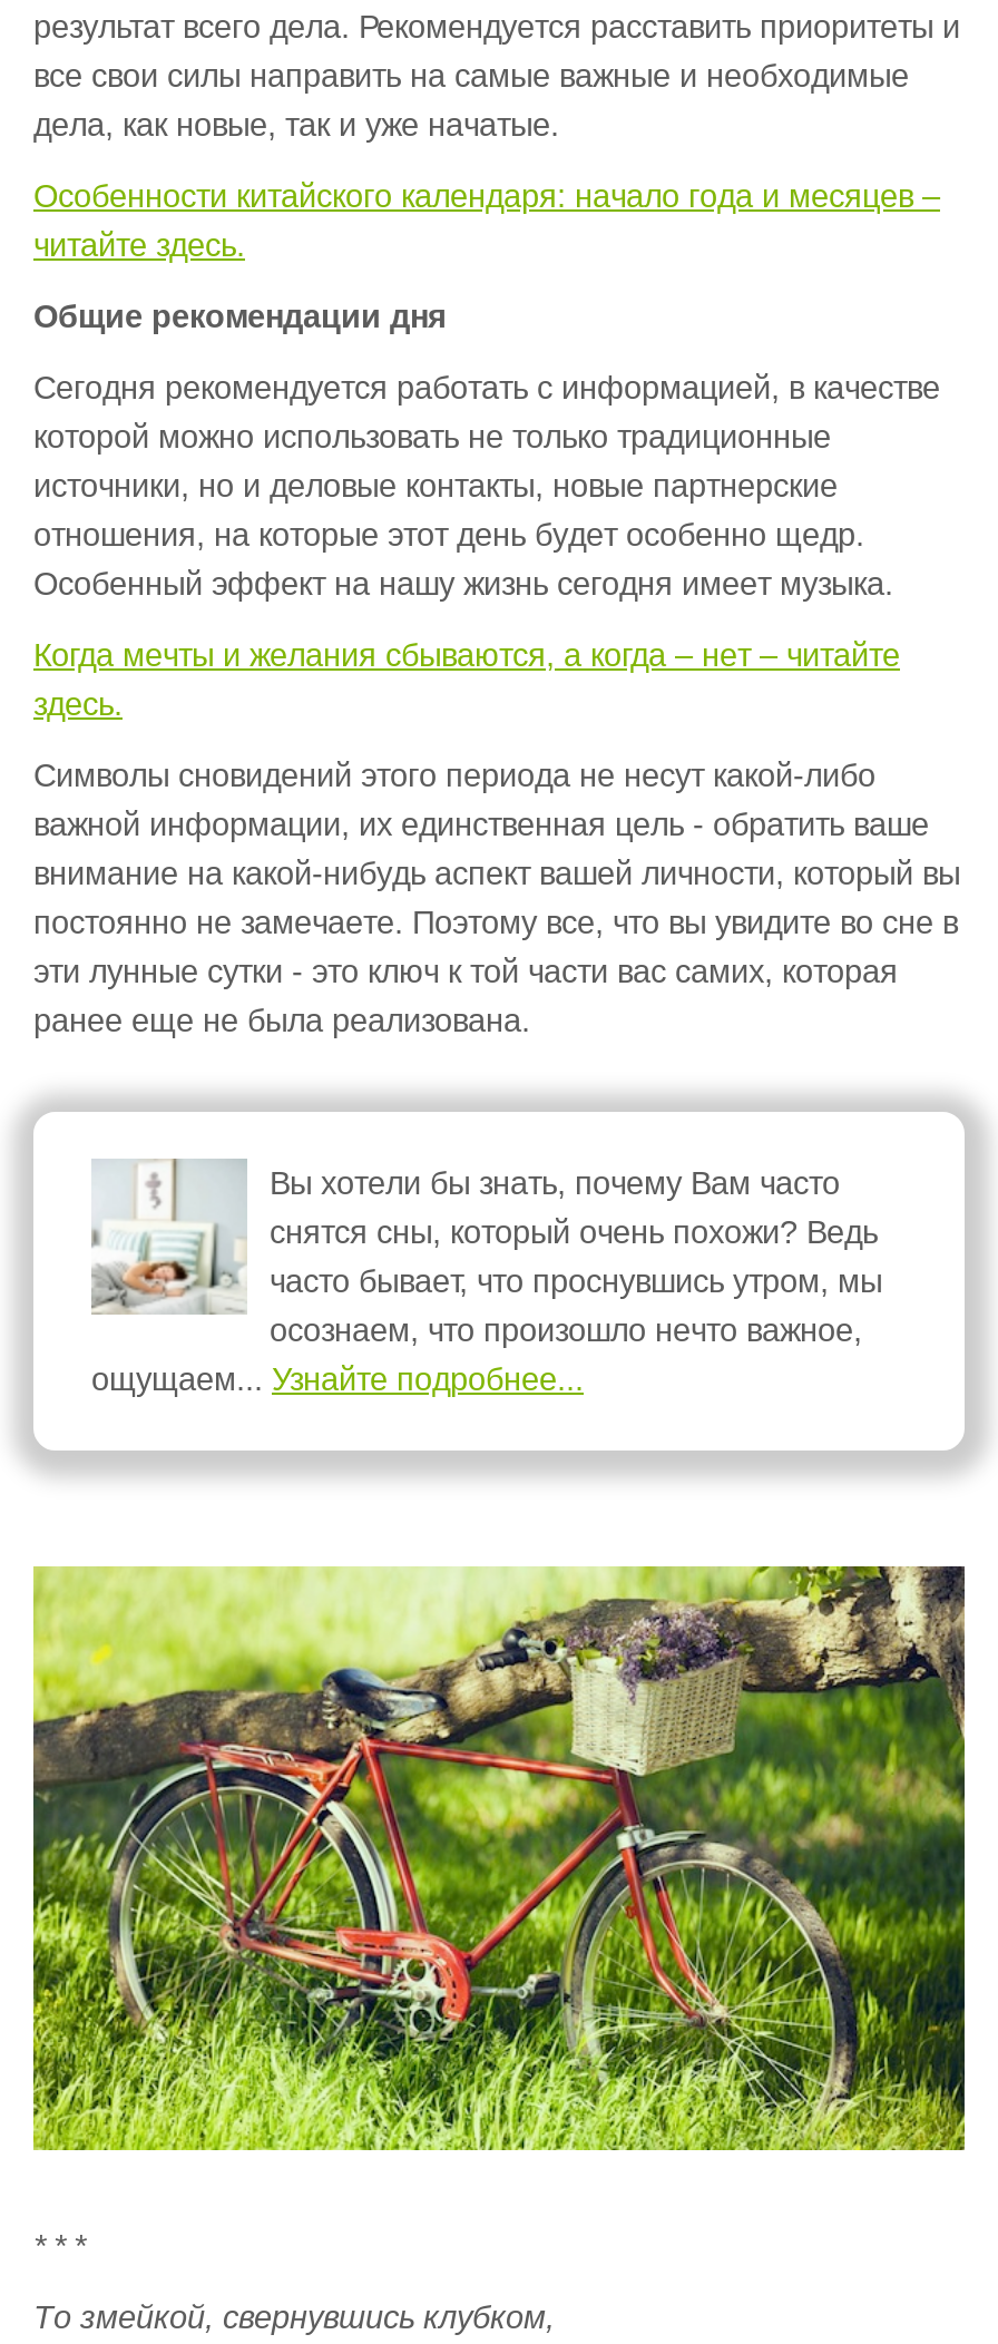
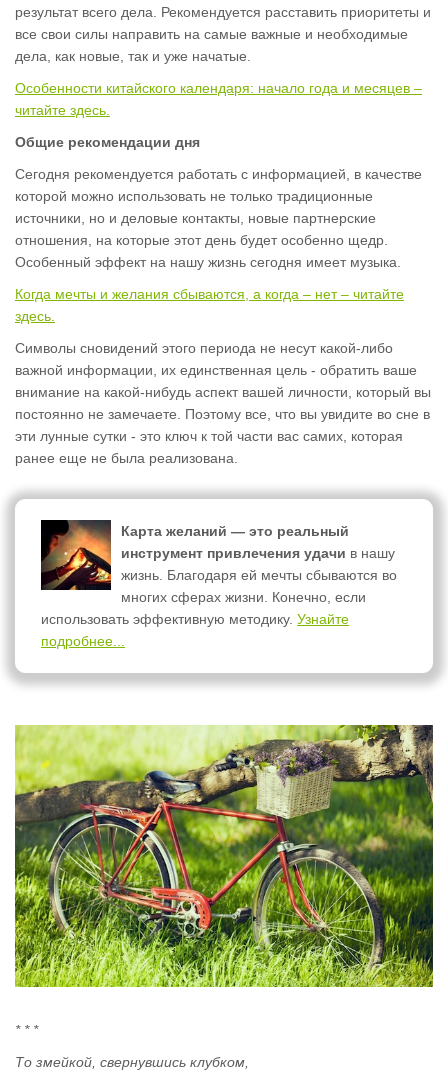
[91,1159,882,1397] [image] | Вы хотели бы знать, почему Вам часто | снятся сны, который очень похожи? Ведь | часто бывает, что проснувшись утром, мы | осознаем, что произошло нечто важное, | ощущаем... Узнайте подробнее... -> [40,519,397,649] [image] | Карта желаний — это реальный | инструмент привлечения удачи в нашу | жизнь. Благодаря ей мечты сбываются во | многих сферах жизни. Конечно, если | использовать эффективную методику. Узнайте | подробнее...

